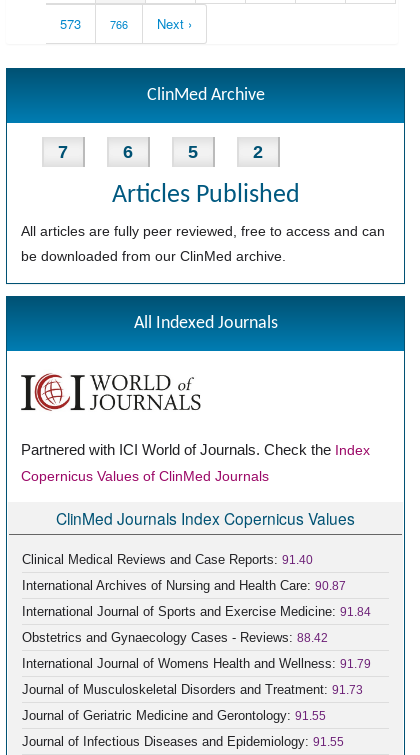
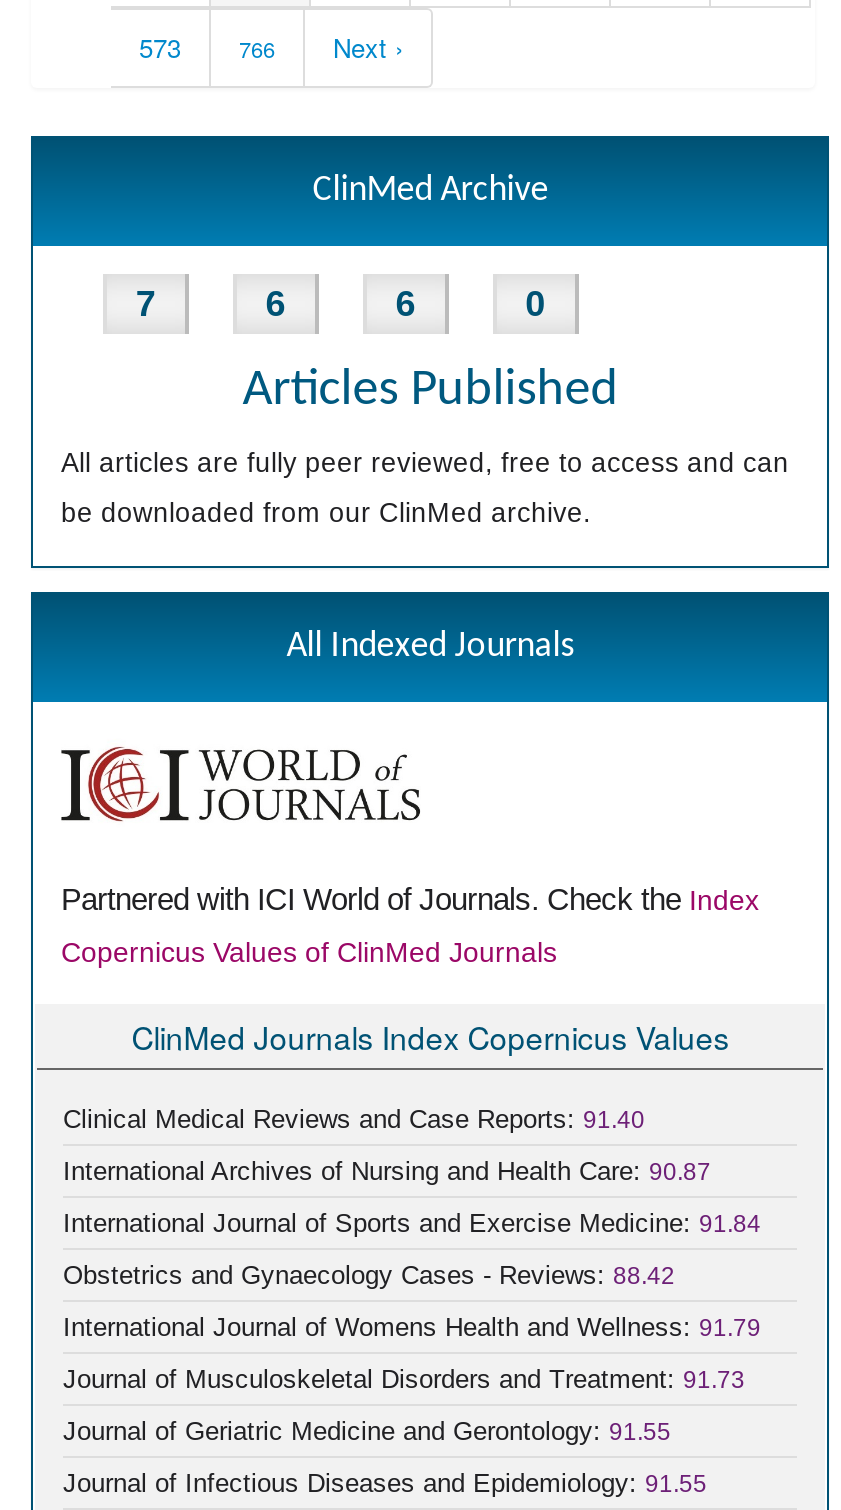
[188,142,198,162] 5 -> [395,284,415,324] 6
[253,142,263,162] 2 -> [525,284,545,324] 0

